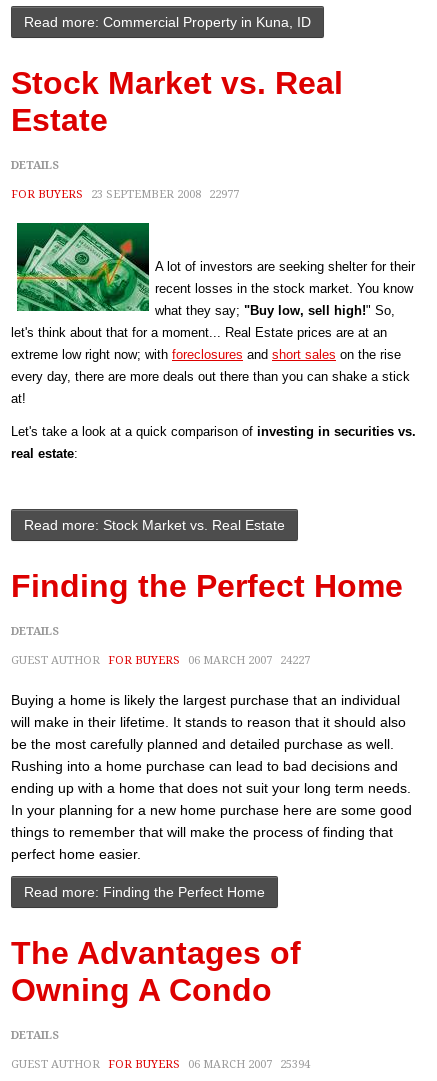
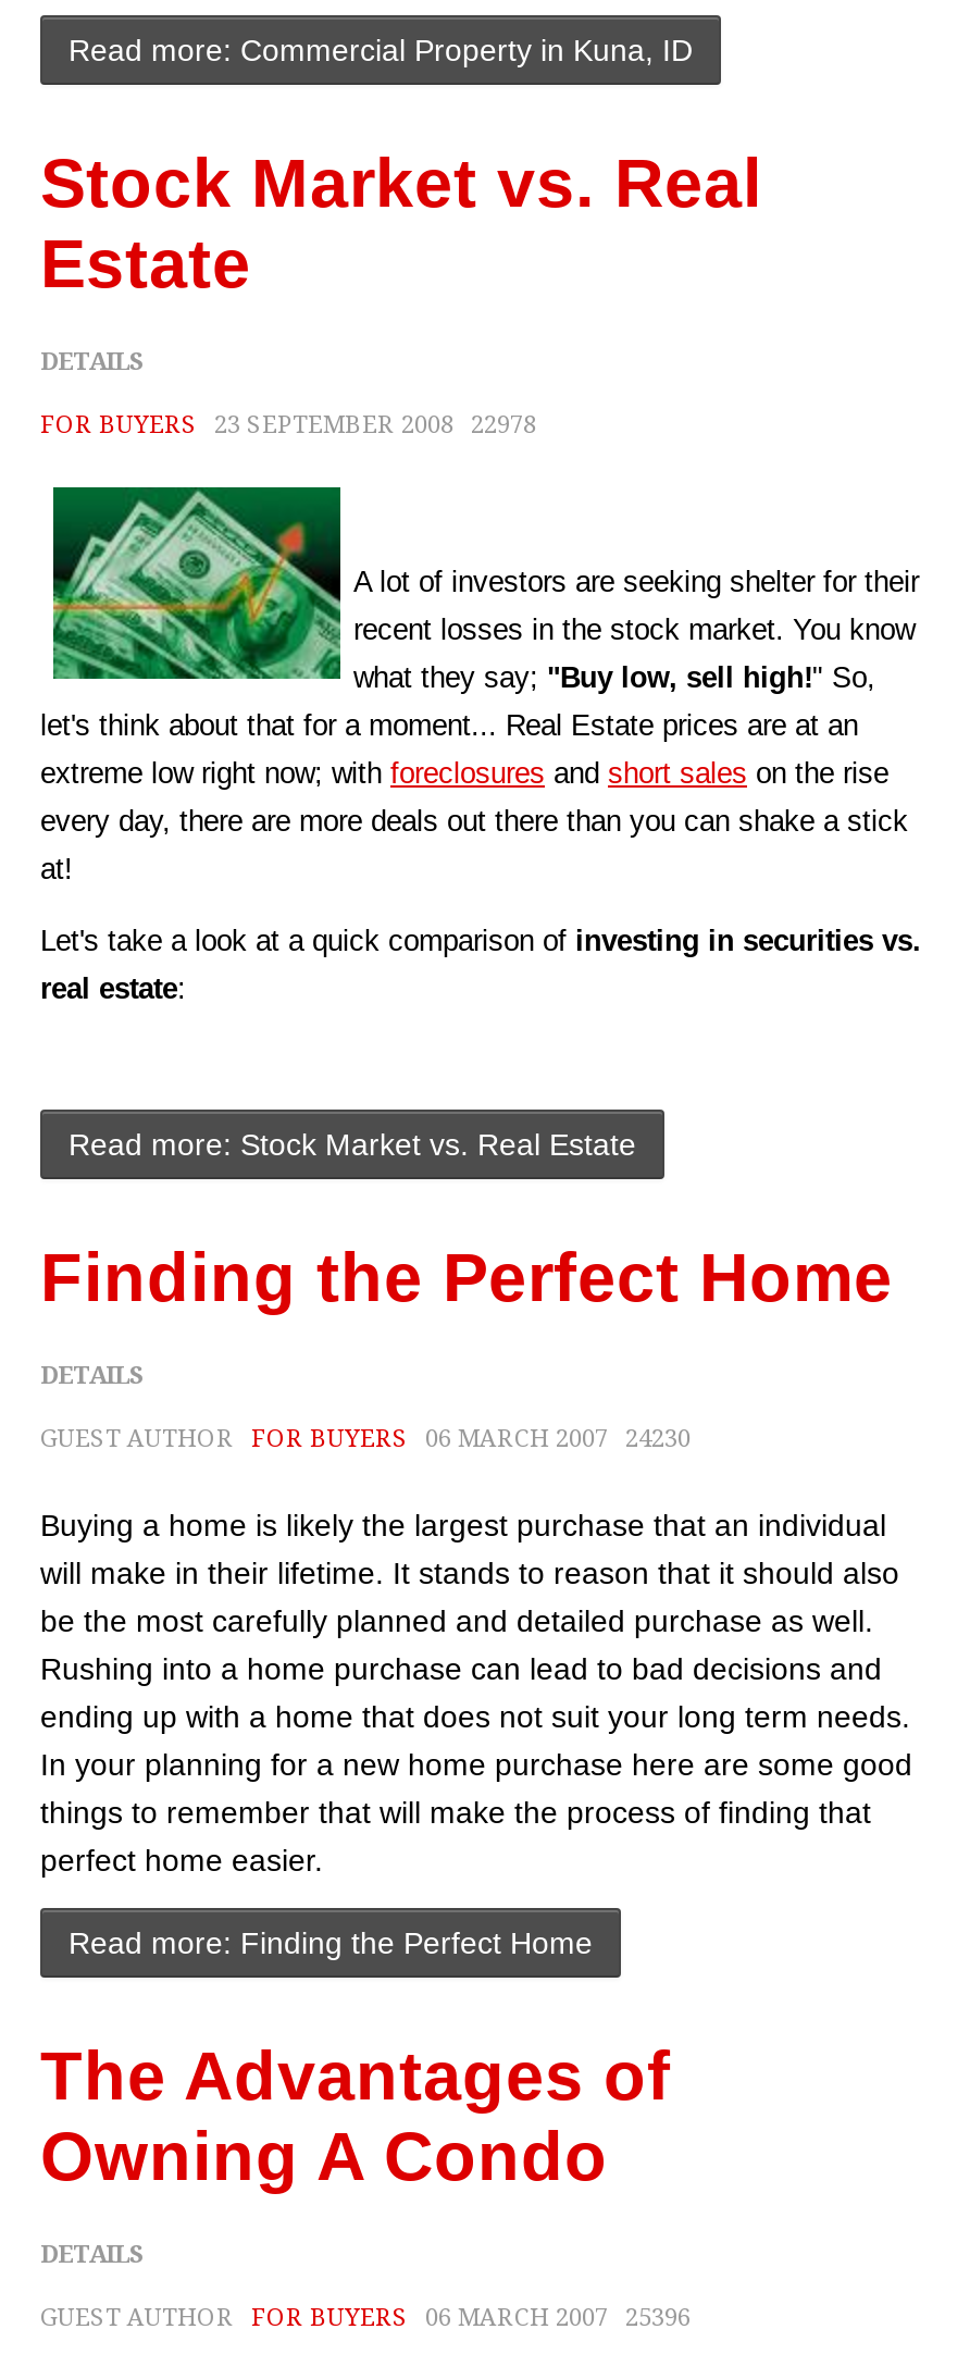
[11,188,239,201] FOR BUYERS 23 SEPTEMBER 2008 22977 -> [40,412,536,440] FOR BUYERS 23 SEPTEMBER 2008 22978
[11,654,310,667] GUEST AUTHOR FOR BUYERS 06 MARCH 2007 24227 -> [40,1426,691,1454] GUEST AUTHOR FOR BUYERS 06 MARCH 2007 24230
[11,1058,310,1071] GUEST AUTHOR FOR BUYERS 06 MARCH 2007 25394 -> [40,2305,691,2333] GUEST AUTHOR FOR BUYERS 06 MARCH 2007 25396

